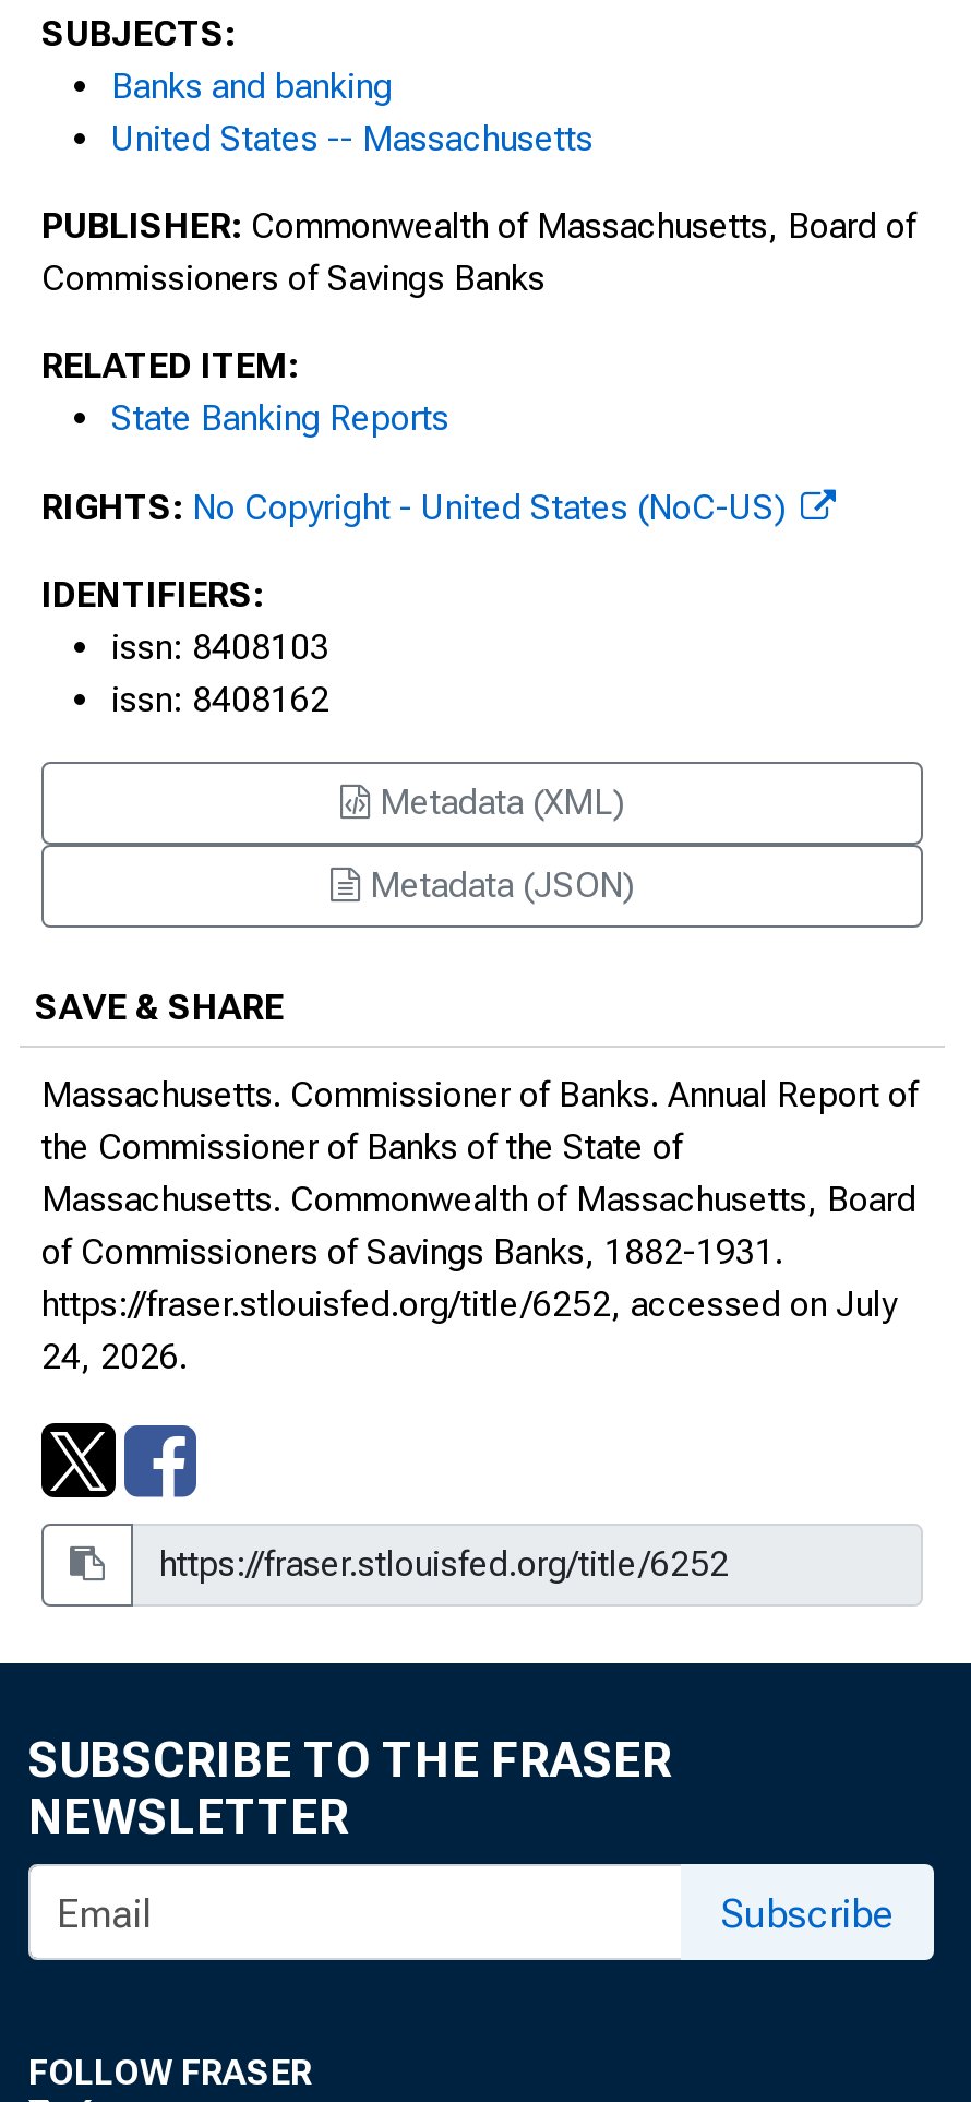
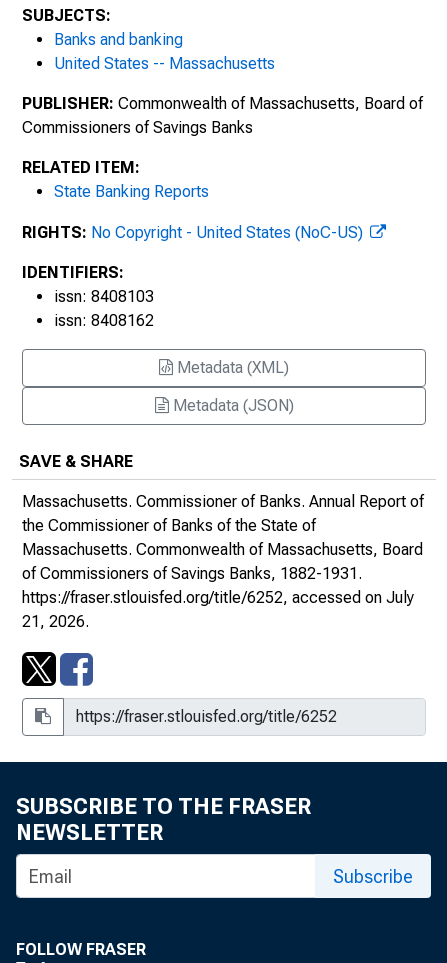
[41,1336,188,1377] 24, 2026. -> [22,612,89,631] 21, 2026.

